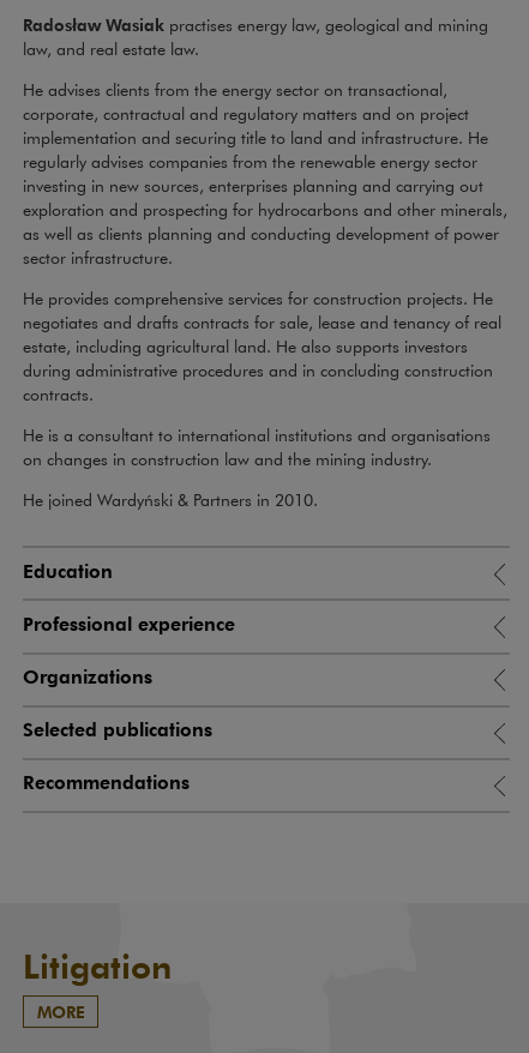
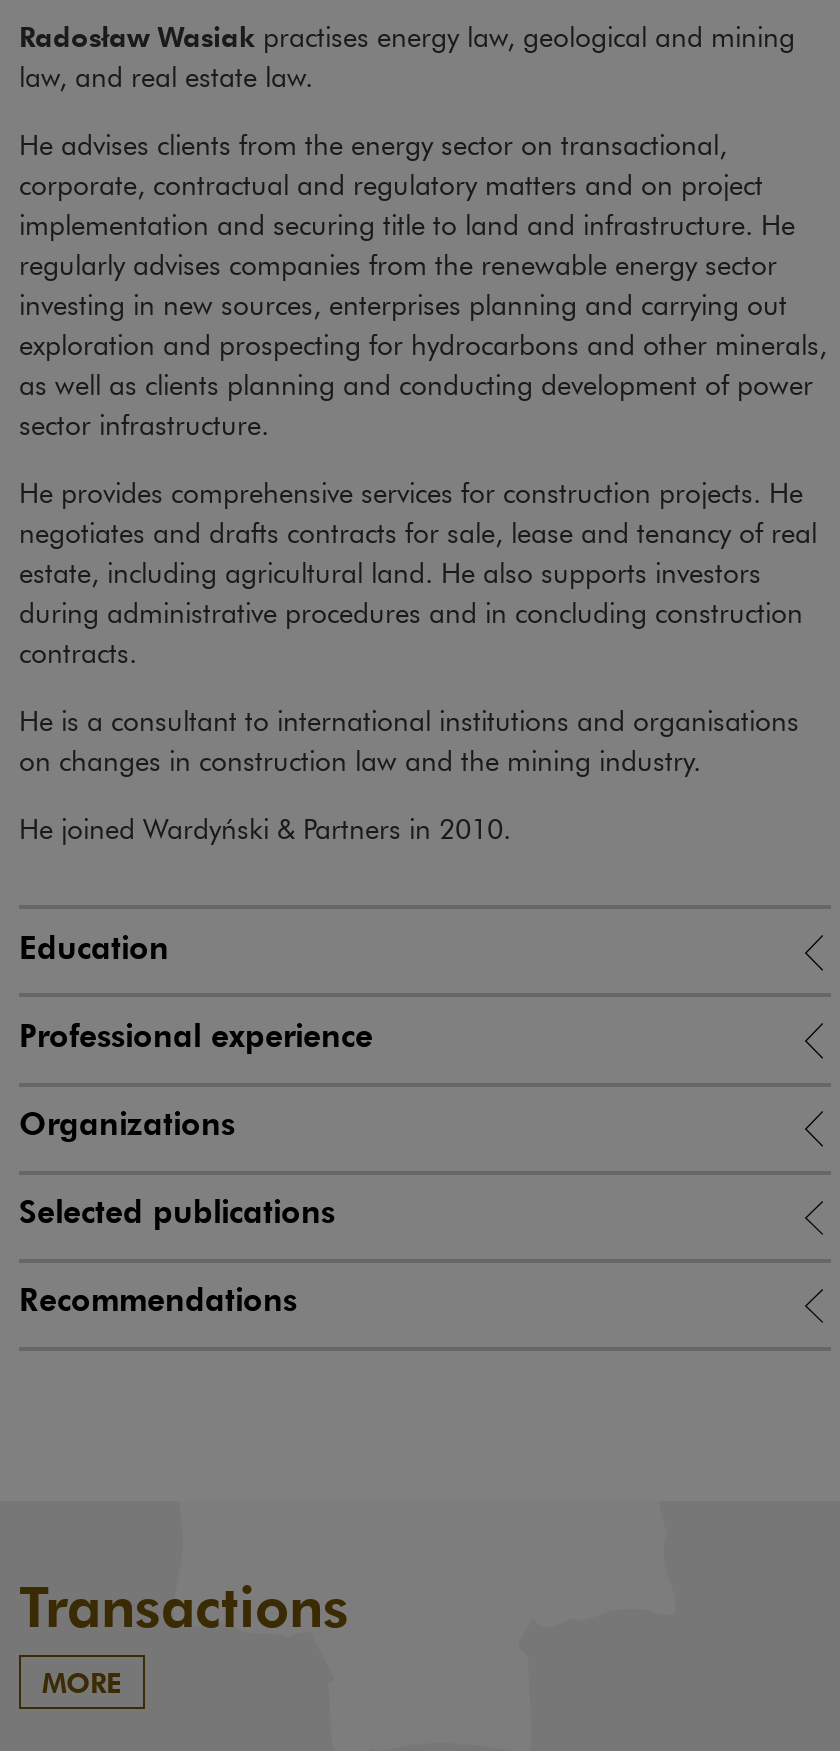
[23,944,172,987] Litigation -> [19,1569,349,1641] Transactions

